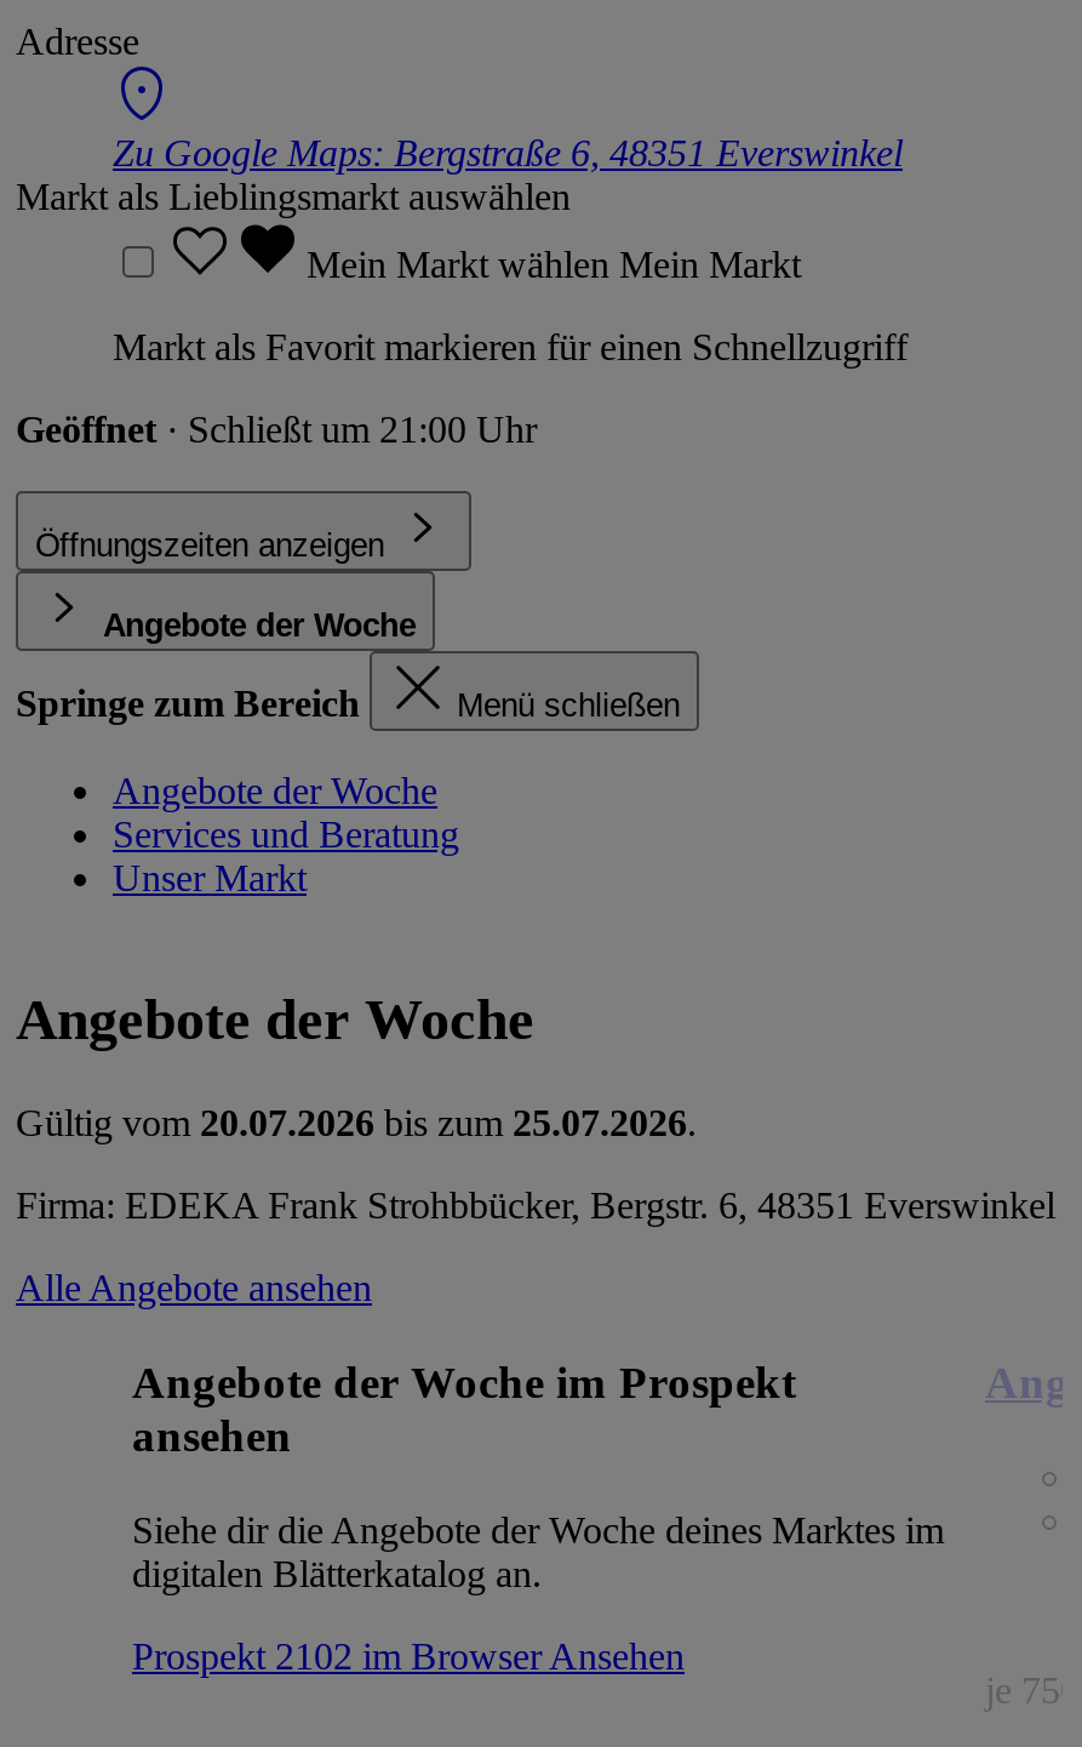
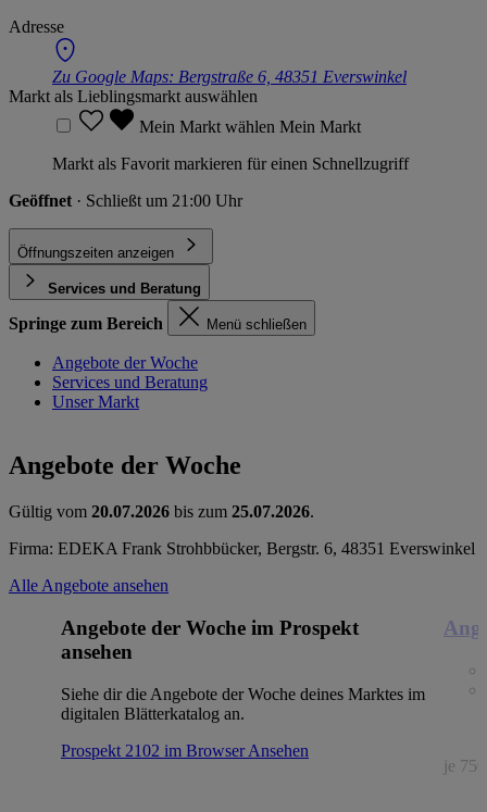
[103,606,416,643] Angebote der Woche -> [48,280,201,296] Services und Beratung

